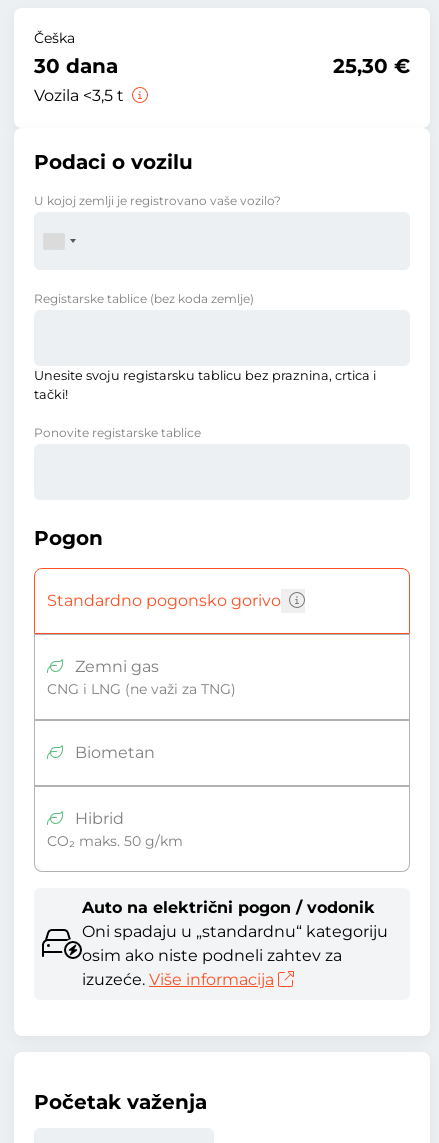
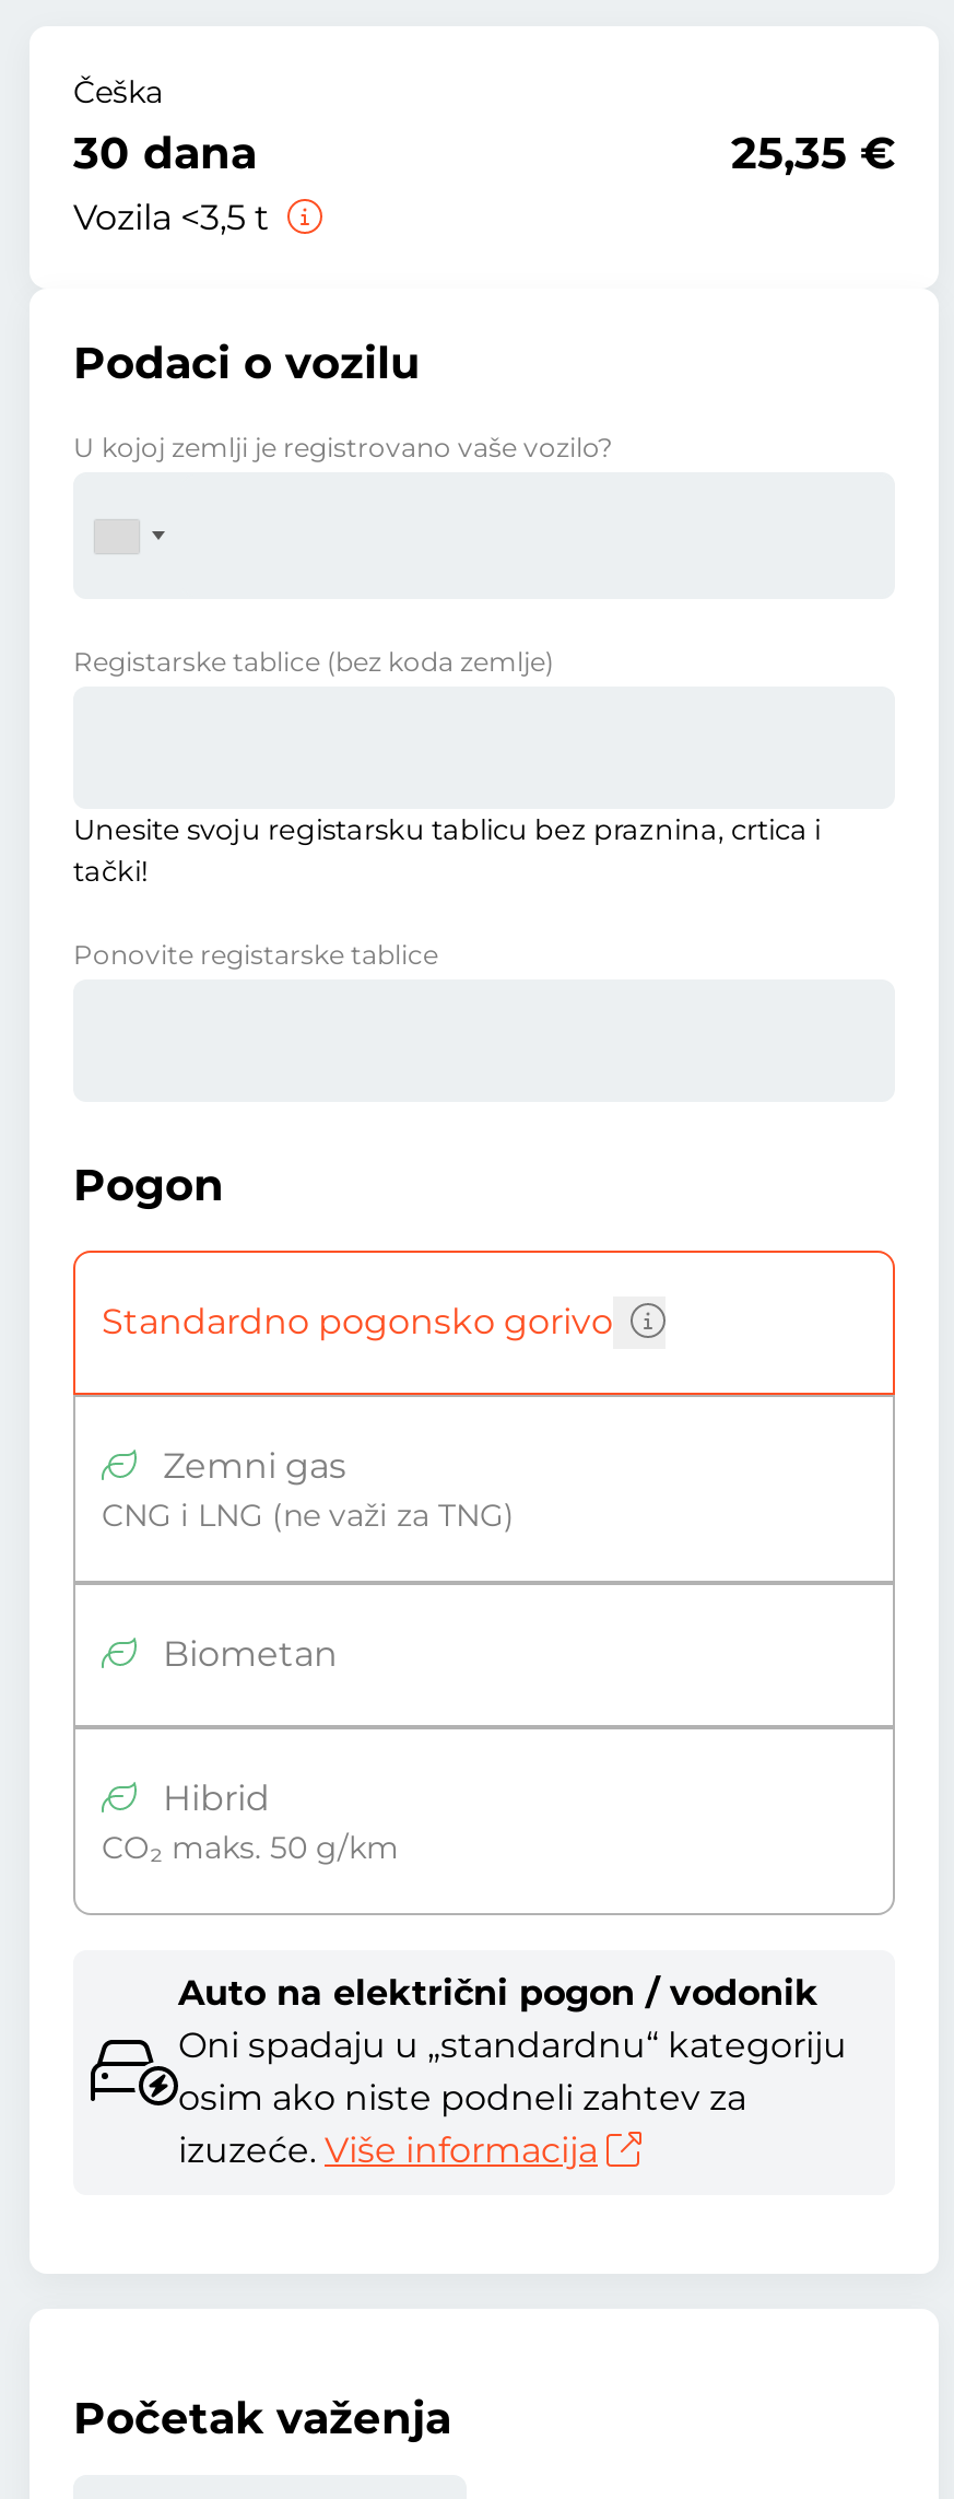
[333,54,410,78] 25,30 € -> [731,127,895,179] 25,35 €

